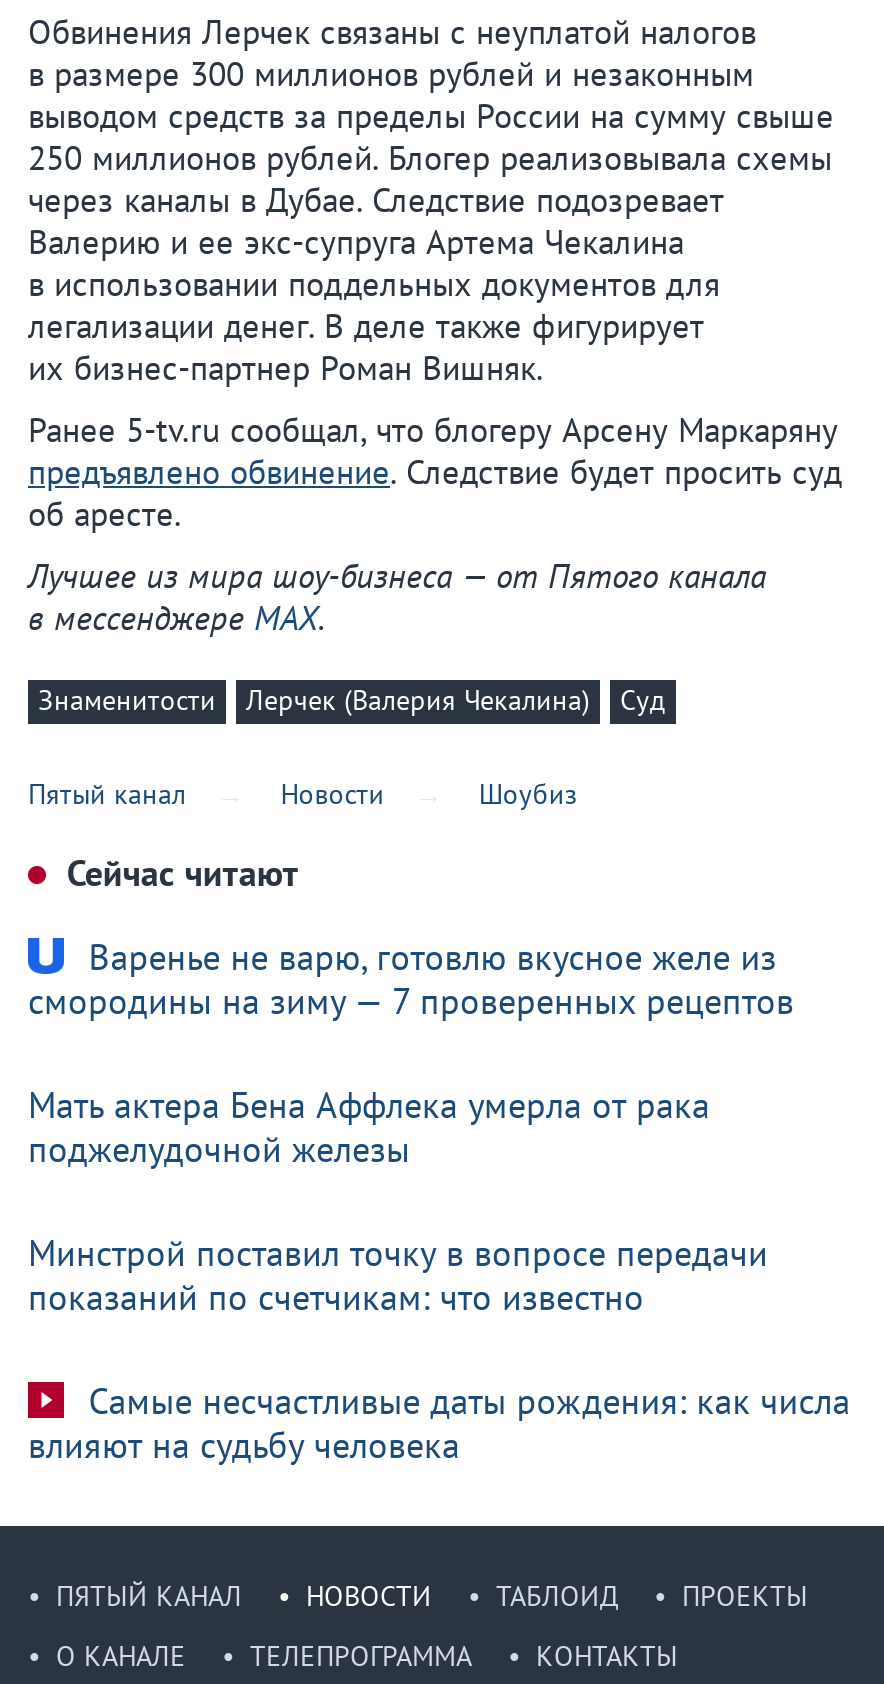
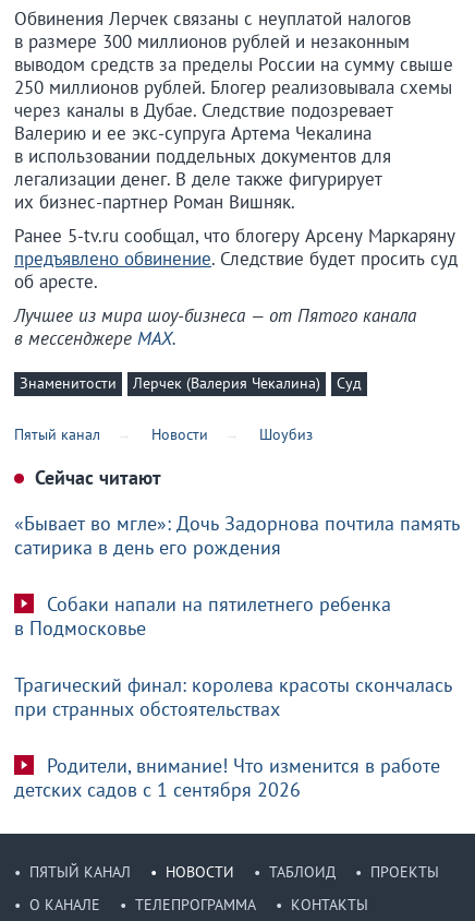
[28,934,794,1024] Варенье не варю, готовлю вкусное желе из | смородины на зиму — 7 проверенных рецептов -> [14,510,460,560] «Бывает во мгле»: Дочь Задорнова почтила память | сатирика в день его рождения
[28,1082,710,1172] Мать актера Бена Аффлека умерла от рака | поджелудочной железы -> [14,591,391,640] Собаки напали на пятилетнего ребенка | в Подмосковье
[28,1230,768,1320] Минстрой поставил точку в вопросе передачи | показаний по счетчикам: что известно -> [14,672,452,721] Трагический финал: королева красоты скончалась | при странных обстоятельствах
[28,1378,850,1468] Самые несчастливые даты рождения: как числа | влияют на судьбу человека -> [14,753,440,802] Родители, внимание! Что изменится в работе | детских садов с 1 сентября 2026

